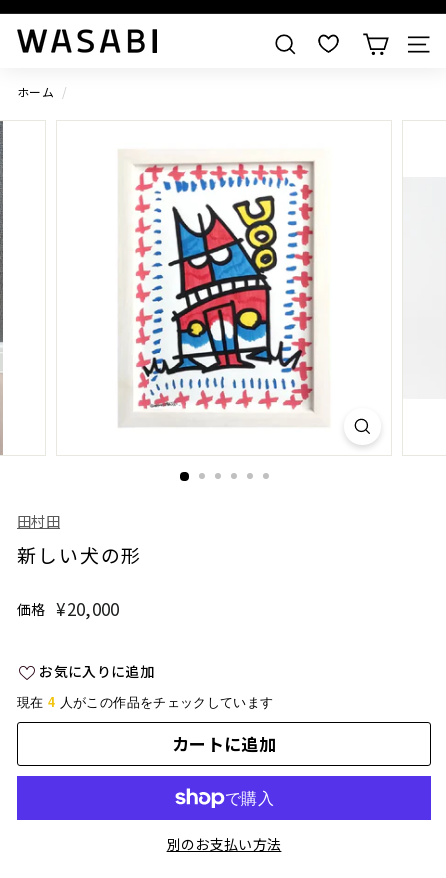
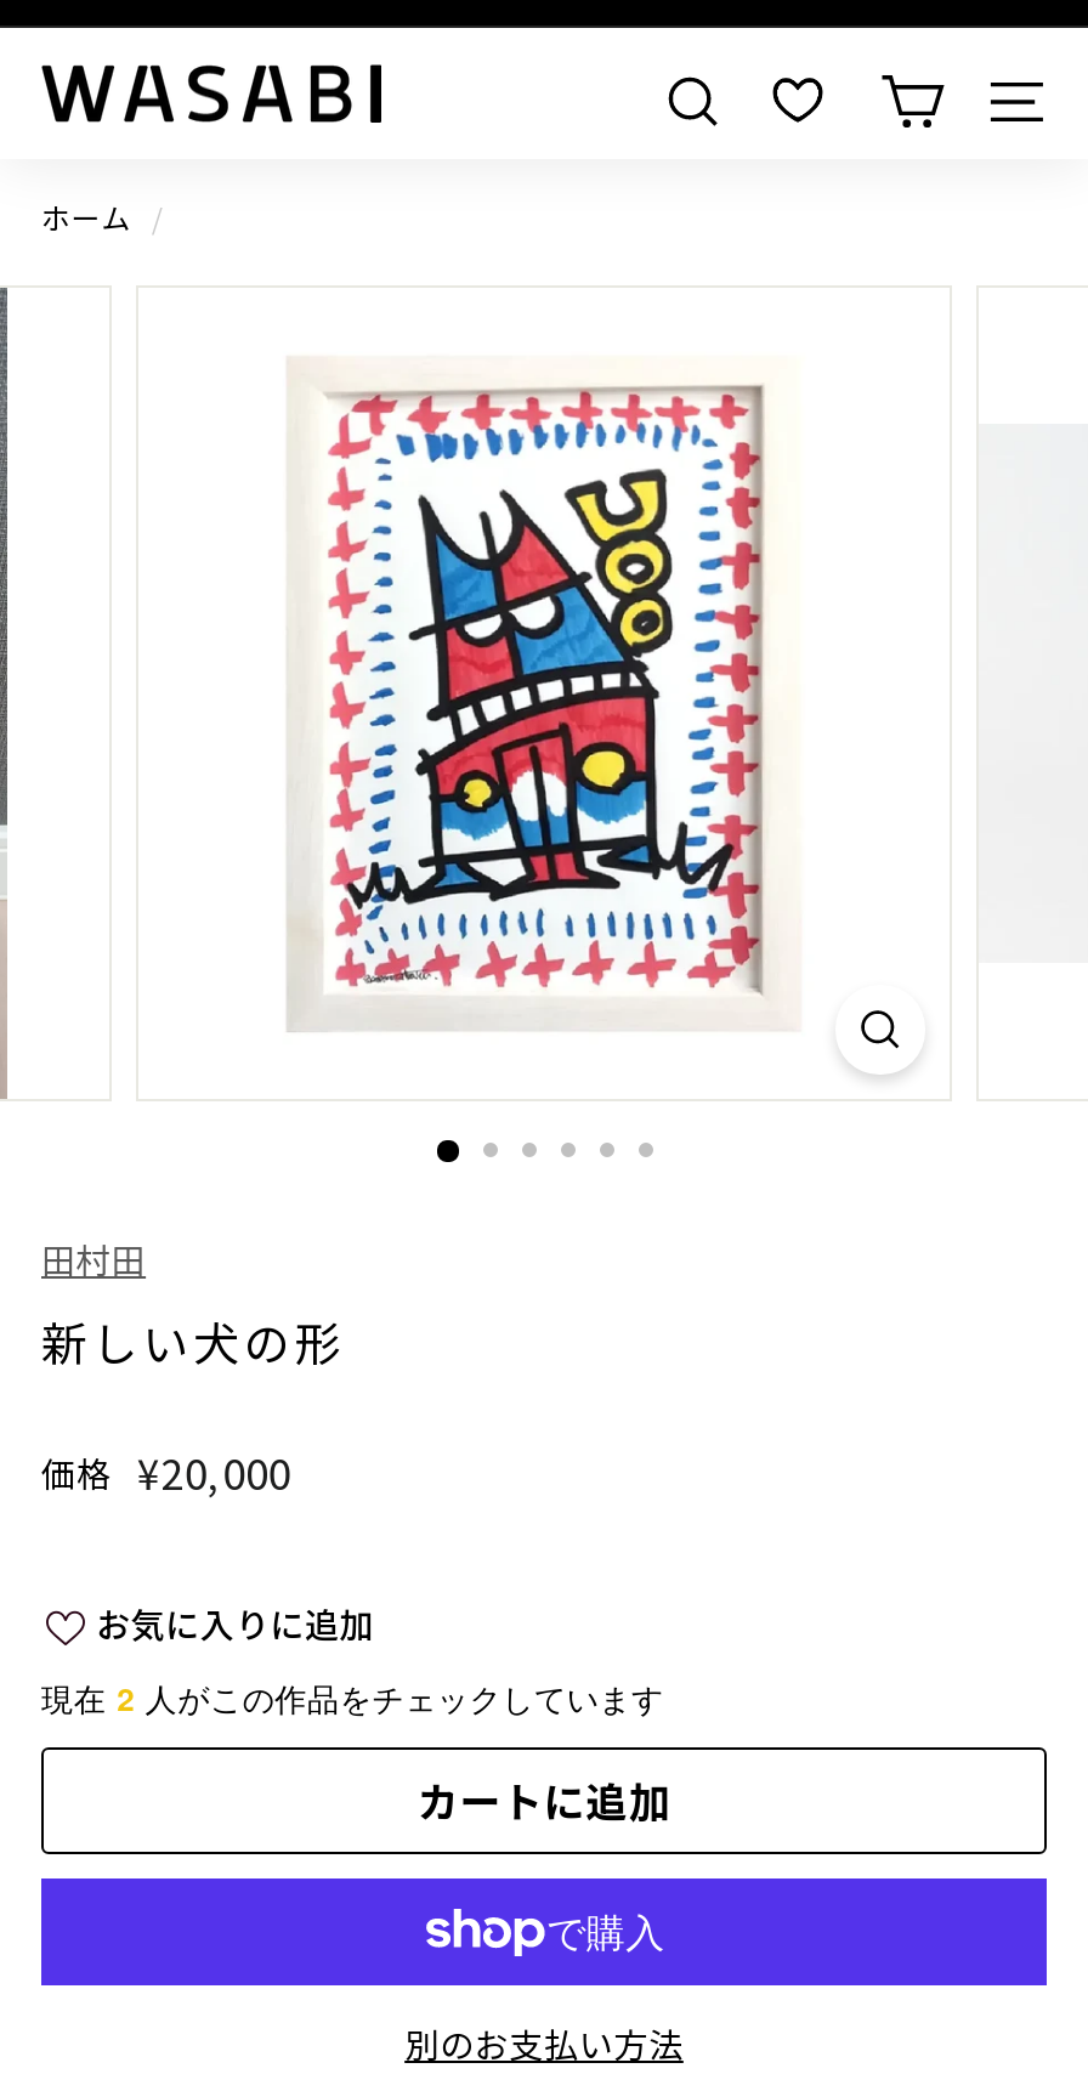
[17,692,273,711] 現在 4 人がこの作品をチェックしています -> [41,1674,664,1721] 現在 2 人がこの作品をチェックしています

